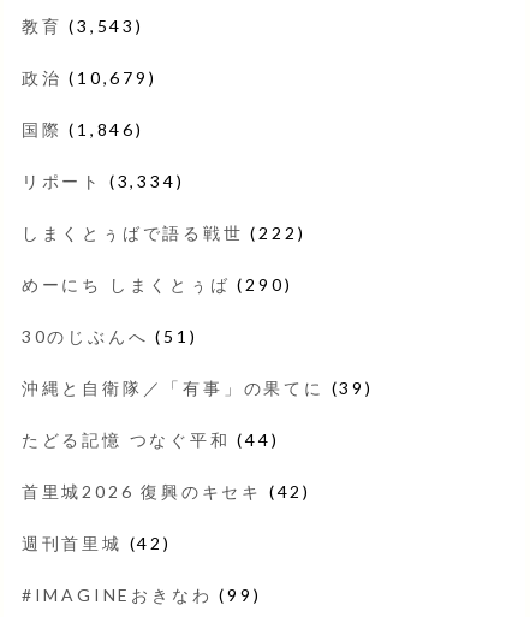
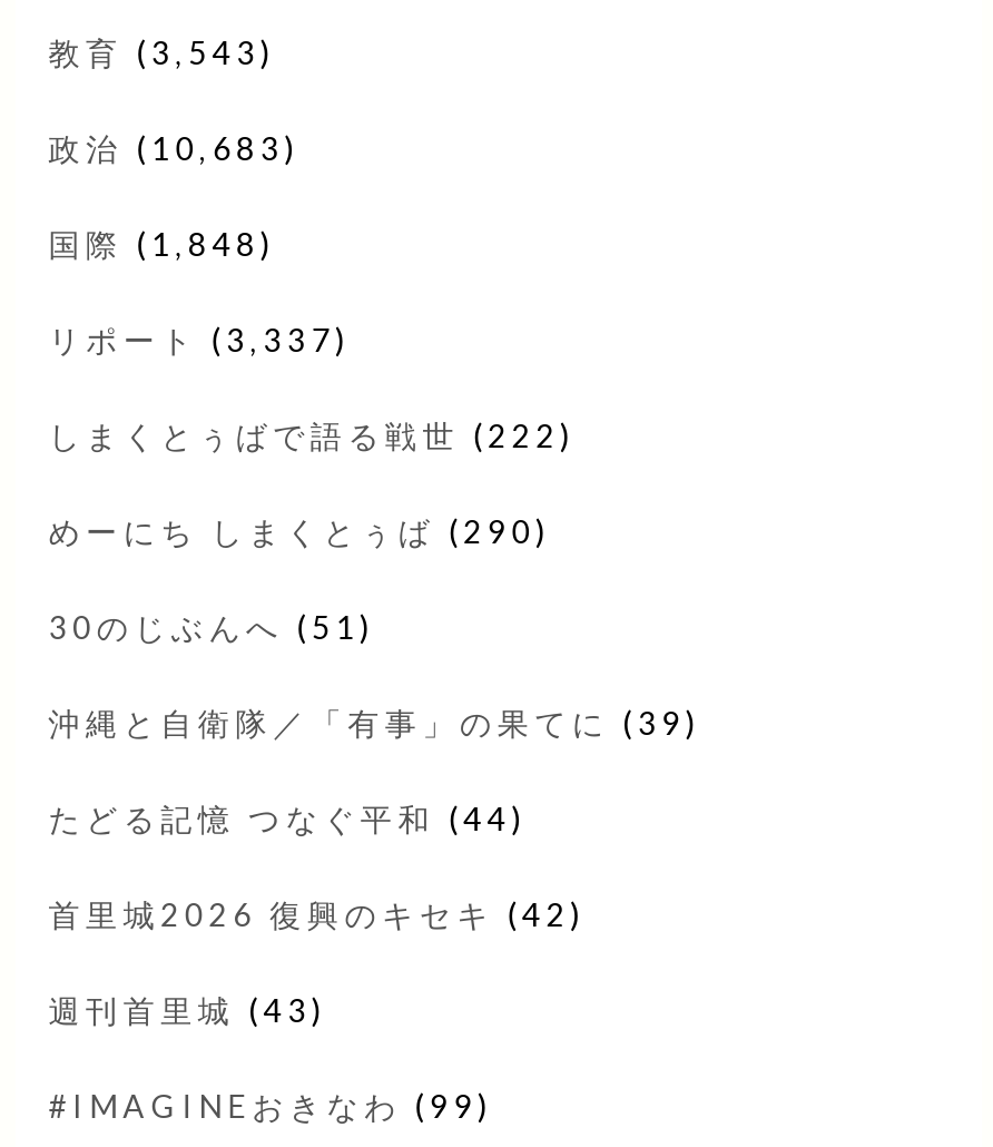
[21,67,157,87] 政治(10,679) -> [48,128,299,166] 政治(10,683)
[21,119,144,139] 国際(1,846) -> [48,224,275,262] 国際(1,848)
[21,170,184,191] リポート(3,334) -> [48,320,350,358] リポート(3,337)
[21,532,171,553] 週刊首里城(42) -> [48,990,327,1028] 週刊首里城(43)

